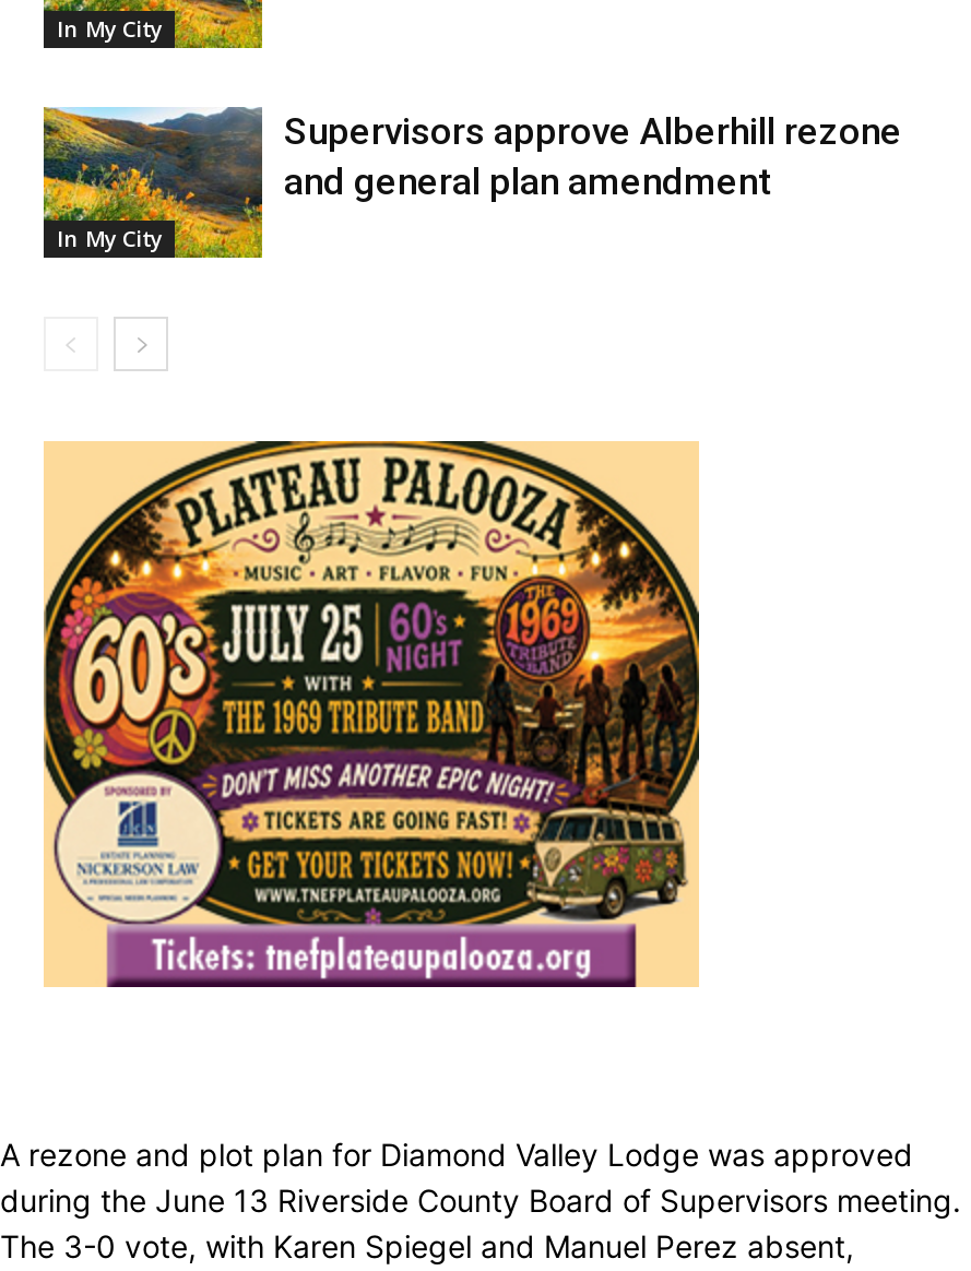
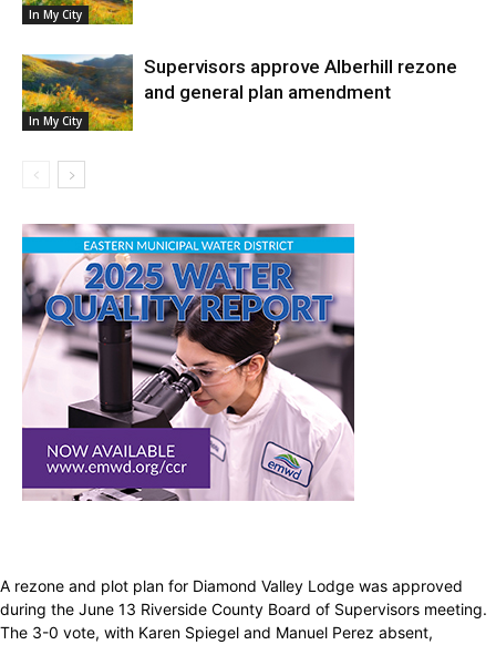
[42,439,701,989] [image] -> [21,223,355,502] [image]

